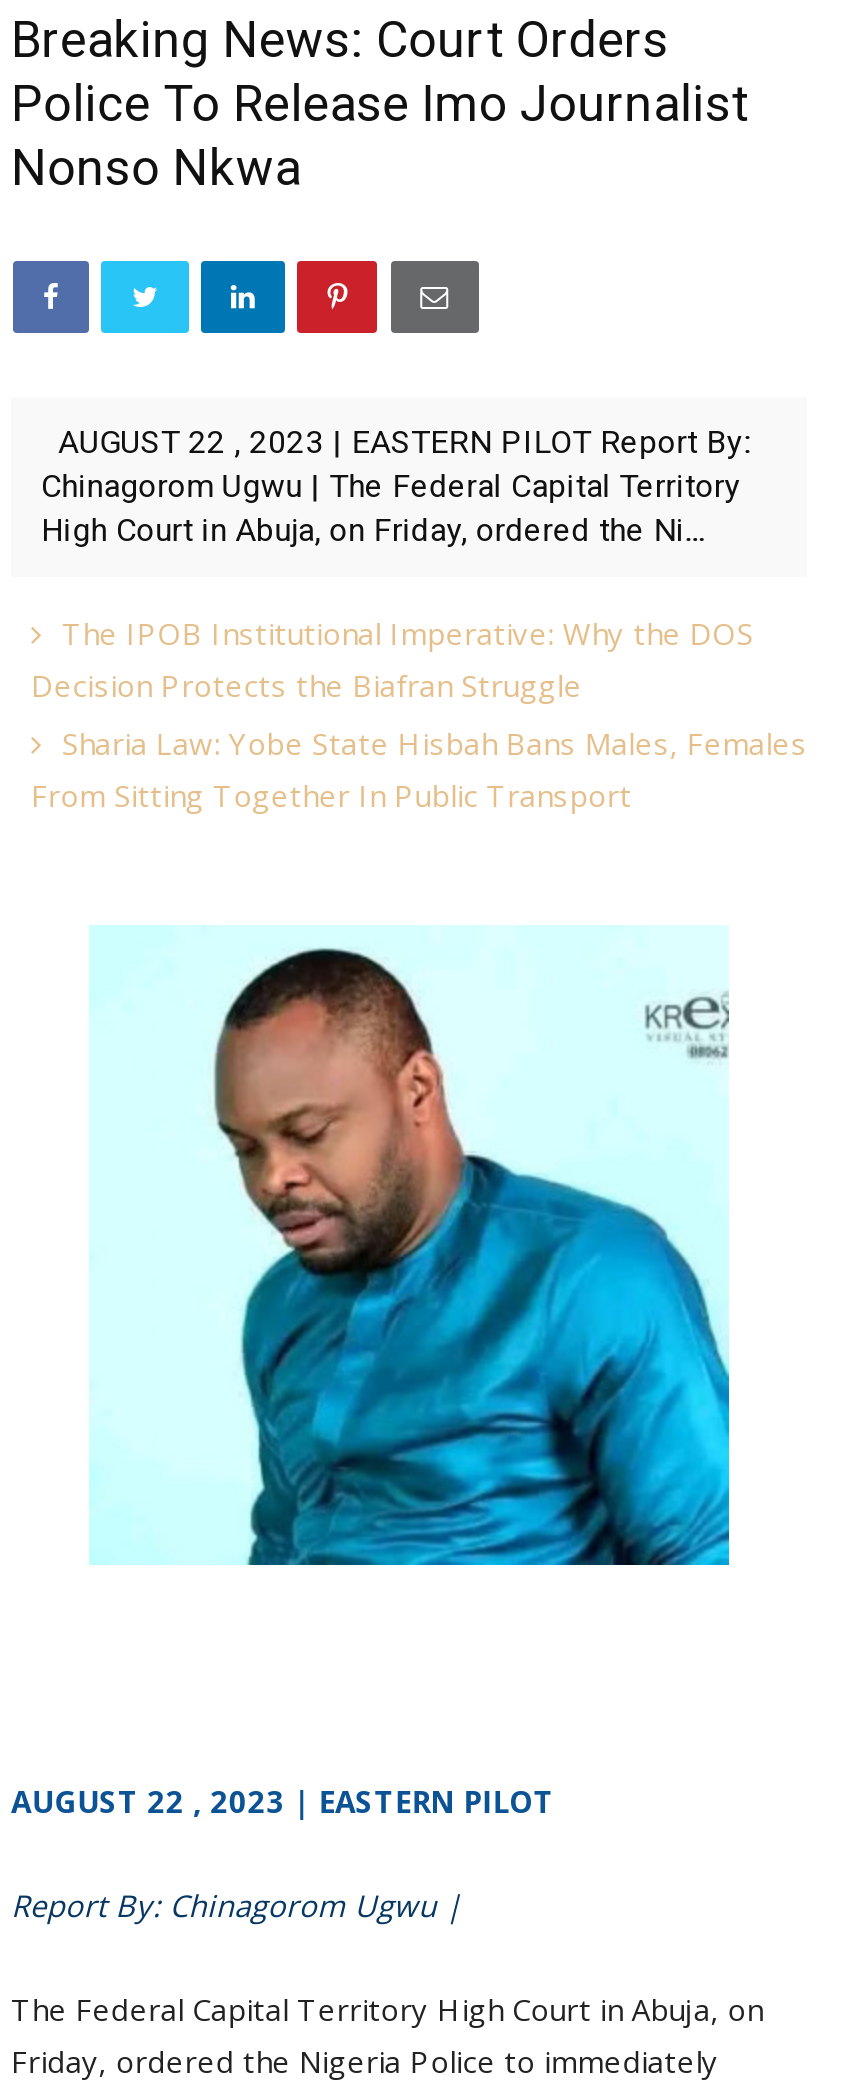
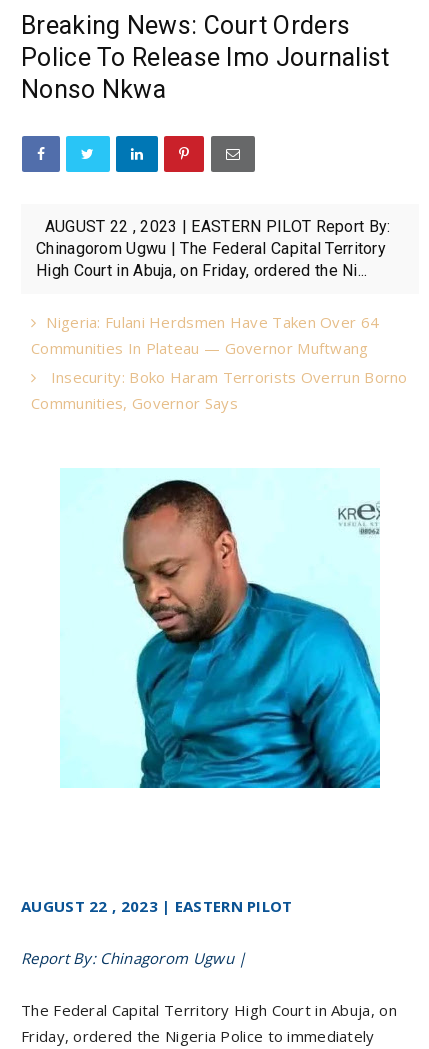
[31,613,807,815] The IPOB Institutional Imperative: Why the DOS | Decision Protects the Biafran Struggle | Sharia Law: Yobe State Hisbah Bans Males, Females | From Sitting Together In Public Transport -> [31,312,408,413] Nigeria: Fulani Herdsmen Have Taken Over 64 | Communities In Plateau — Governor Muftwang | Insecurity: Boko Haram Terrorists Overrun Borno | Communities, Governor Says

